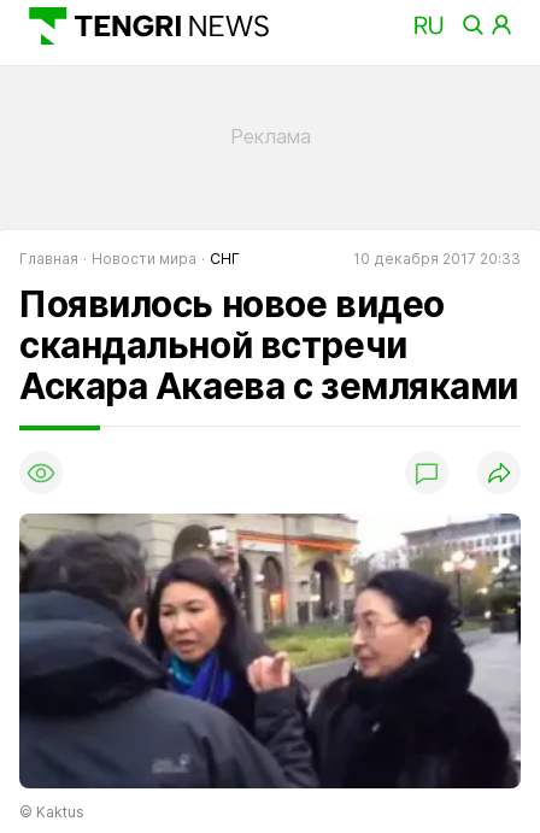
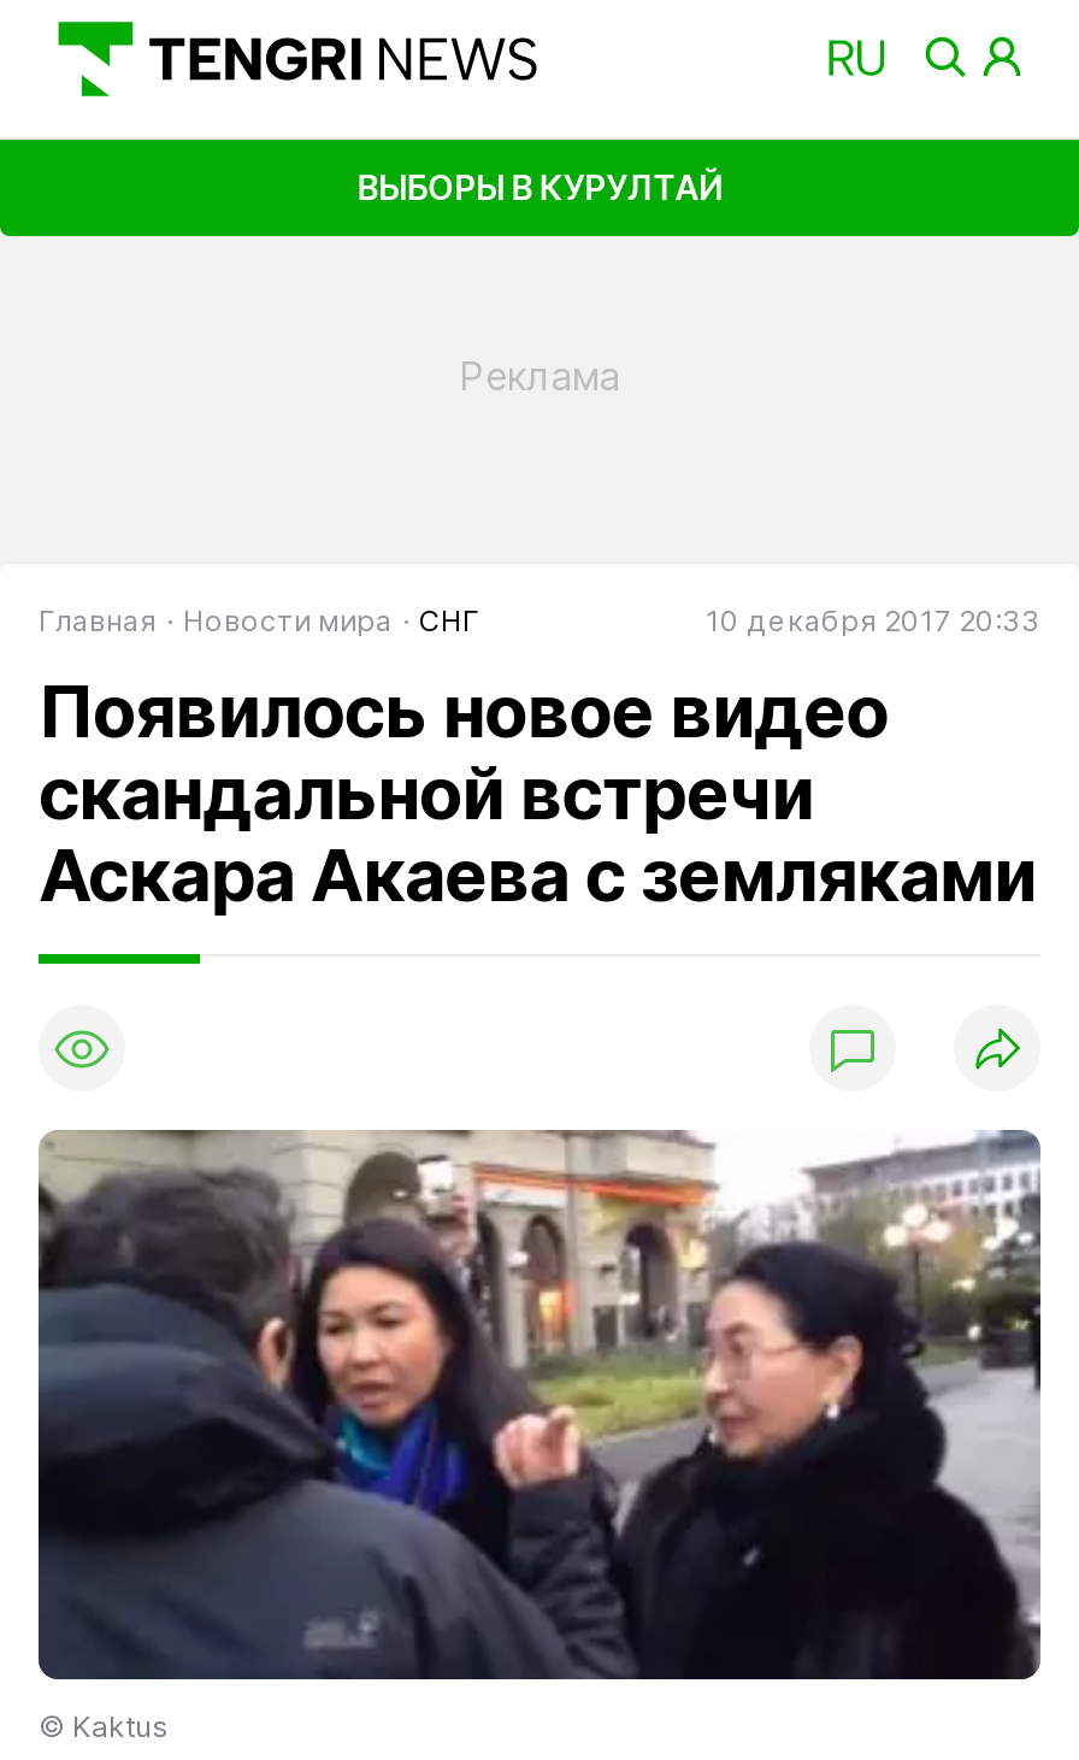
none -> [357,166,722,206] ВЫБОРЫ В КУРУЛТАЙ

